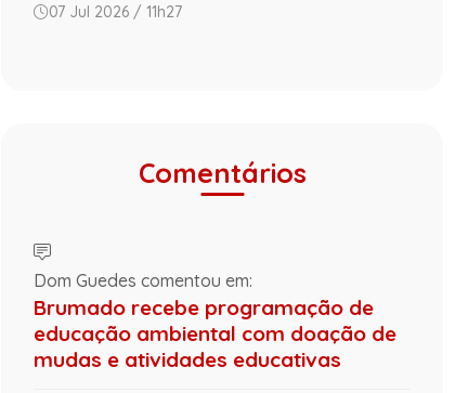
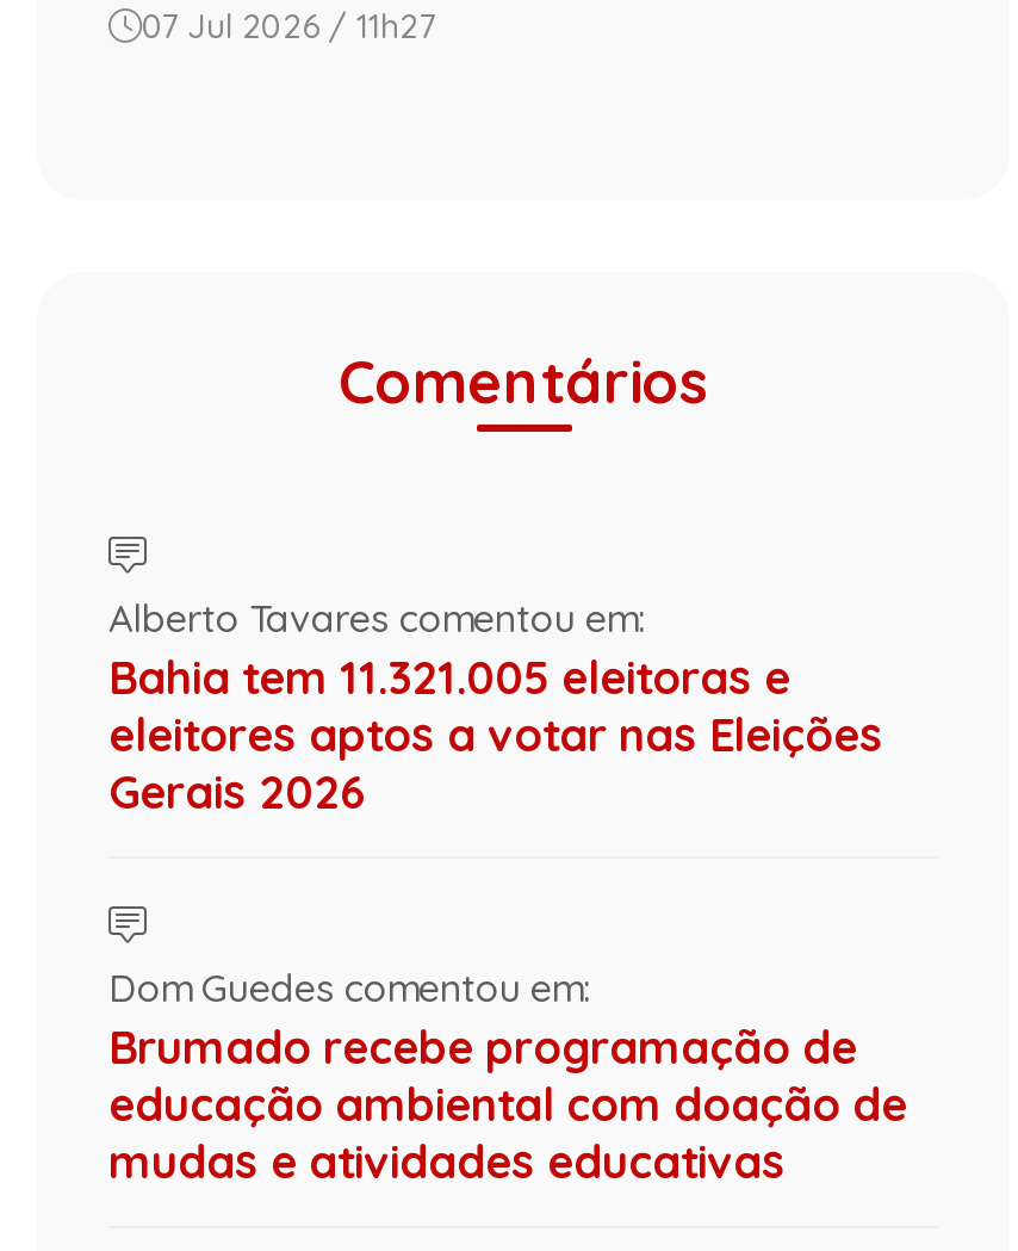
none -> [108,593,883,819] Alberto Tavares comentou em: | Bahia tem 11.321.005 eleitoras e | eleitores aptos a votar nas Eleições | Gerais 2026

